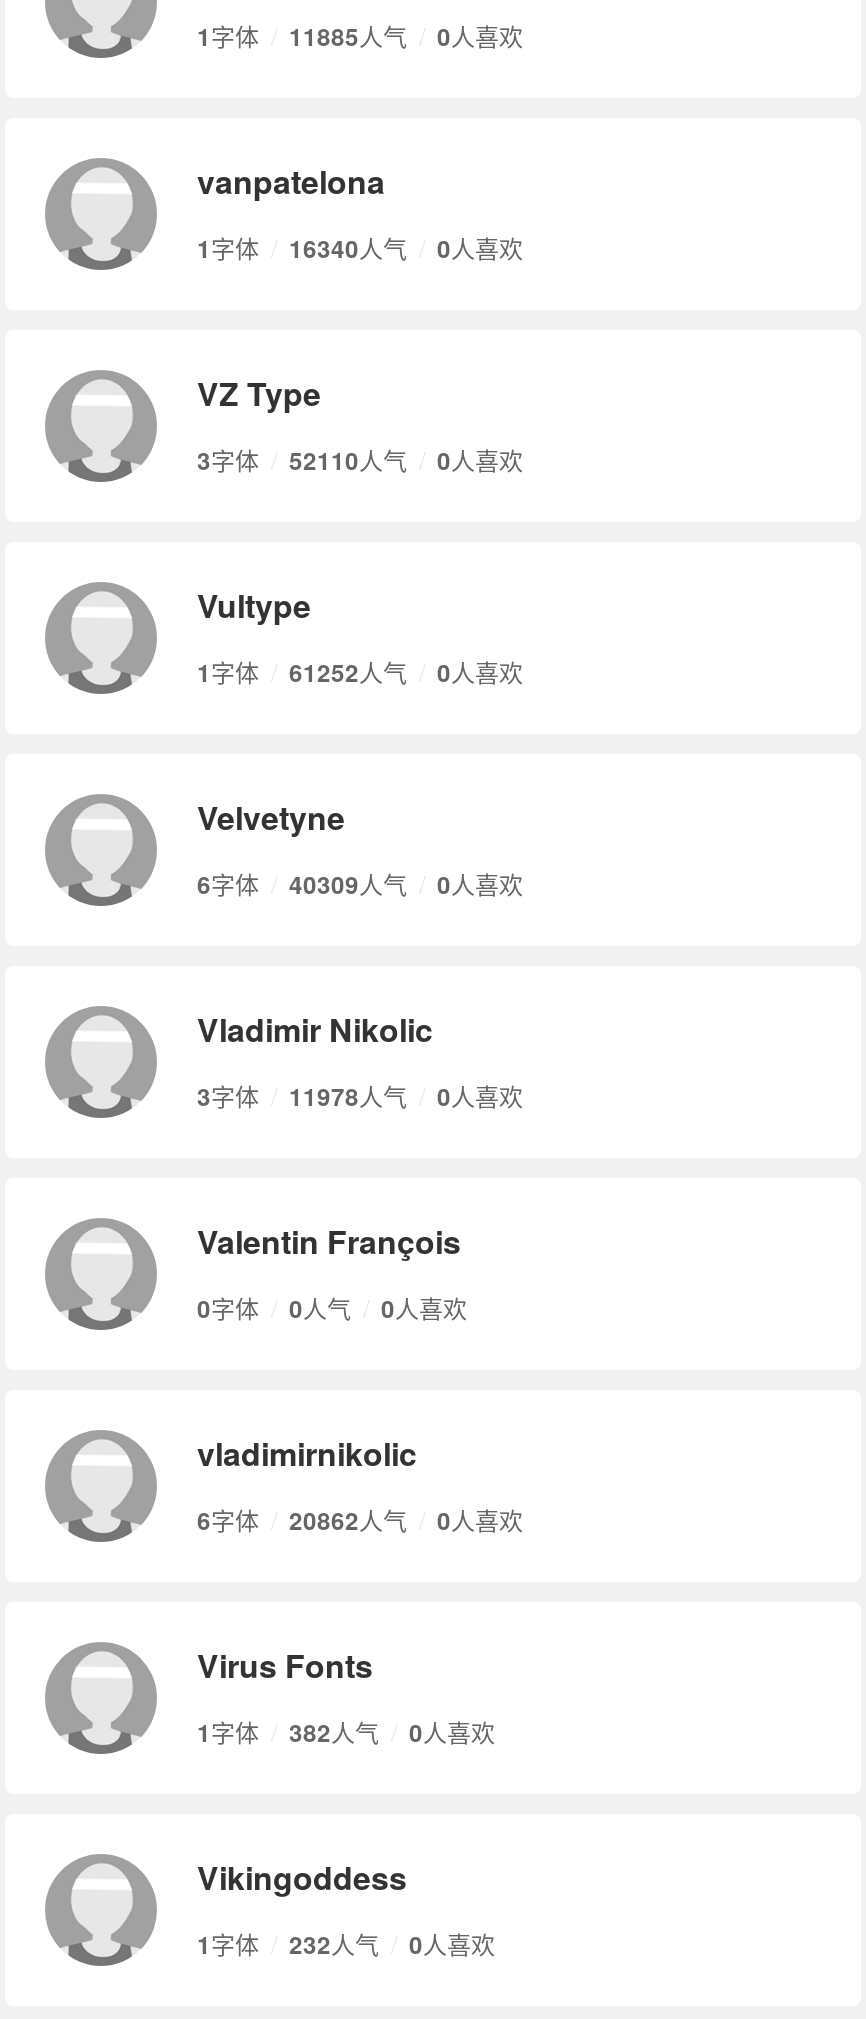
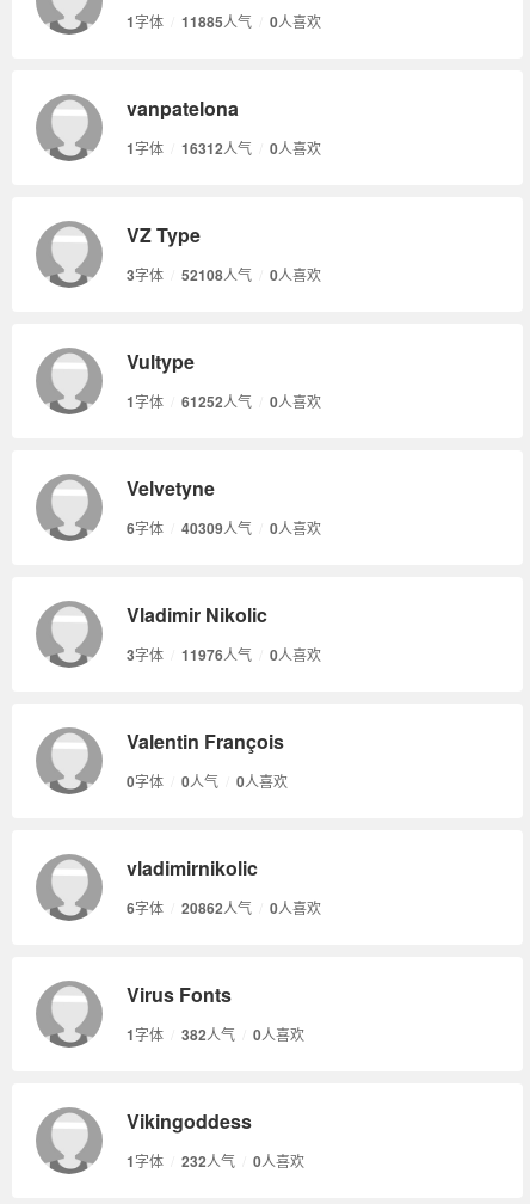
[197,230,523,266] 1字体 / 16340人气 / 0人喜欢 -> [127,137,321,159] 1字体 / 16312人气 / 0人喜欢
[197,442,523,478] 3字体 / 52110人气 / 0人喜欢 -> [127,264,321,285] 3字体 / 52108人气 / 0人喜欢
[197,1078,523,1114] 3字体 / 11978人气 / 0人喜欢 -> [127,644,321,665] 3字体 / 11976人气 / 0人喜欢

